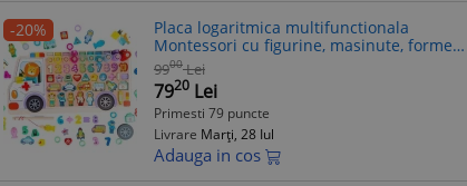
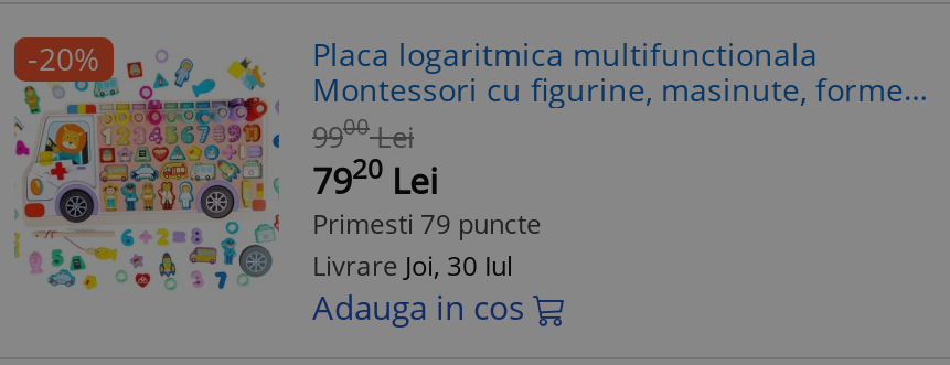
[154,124,274,143] Livrare Marți, 28 Iul -> [312,246,513,283] Livrare Joi, 30 Iul

